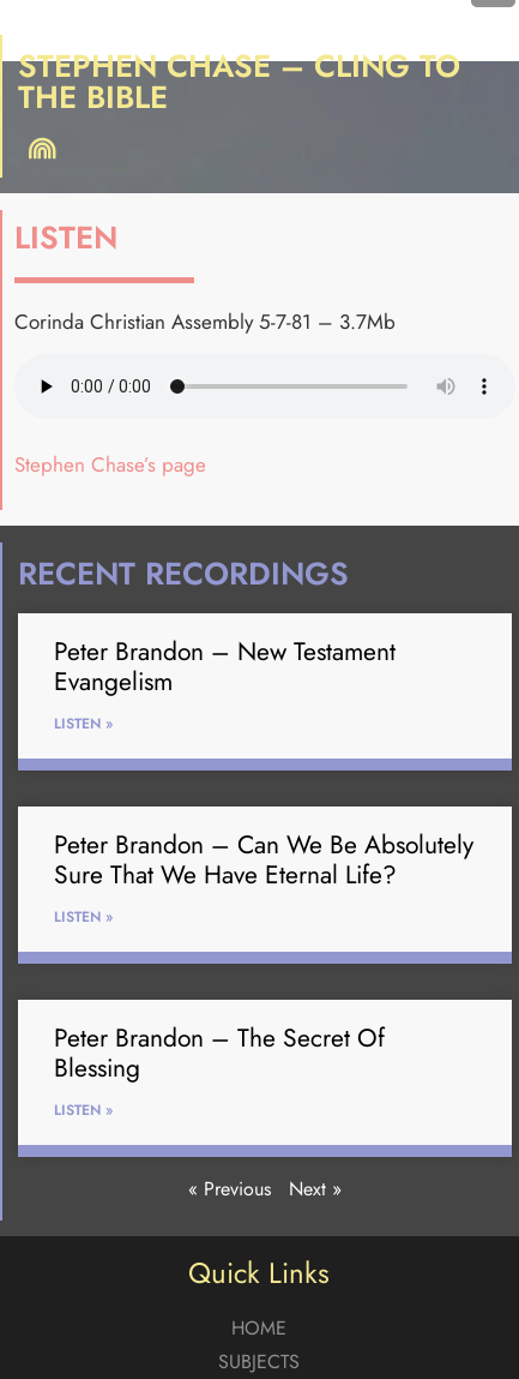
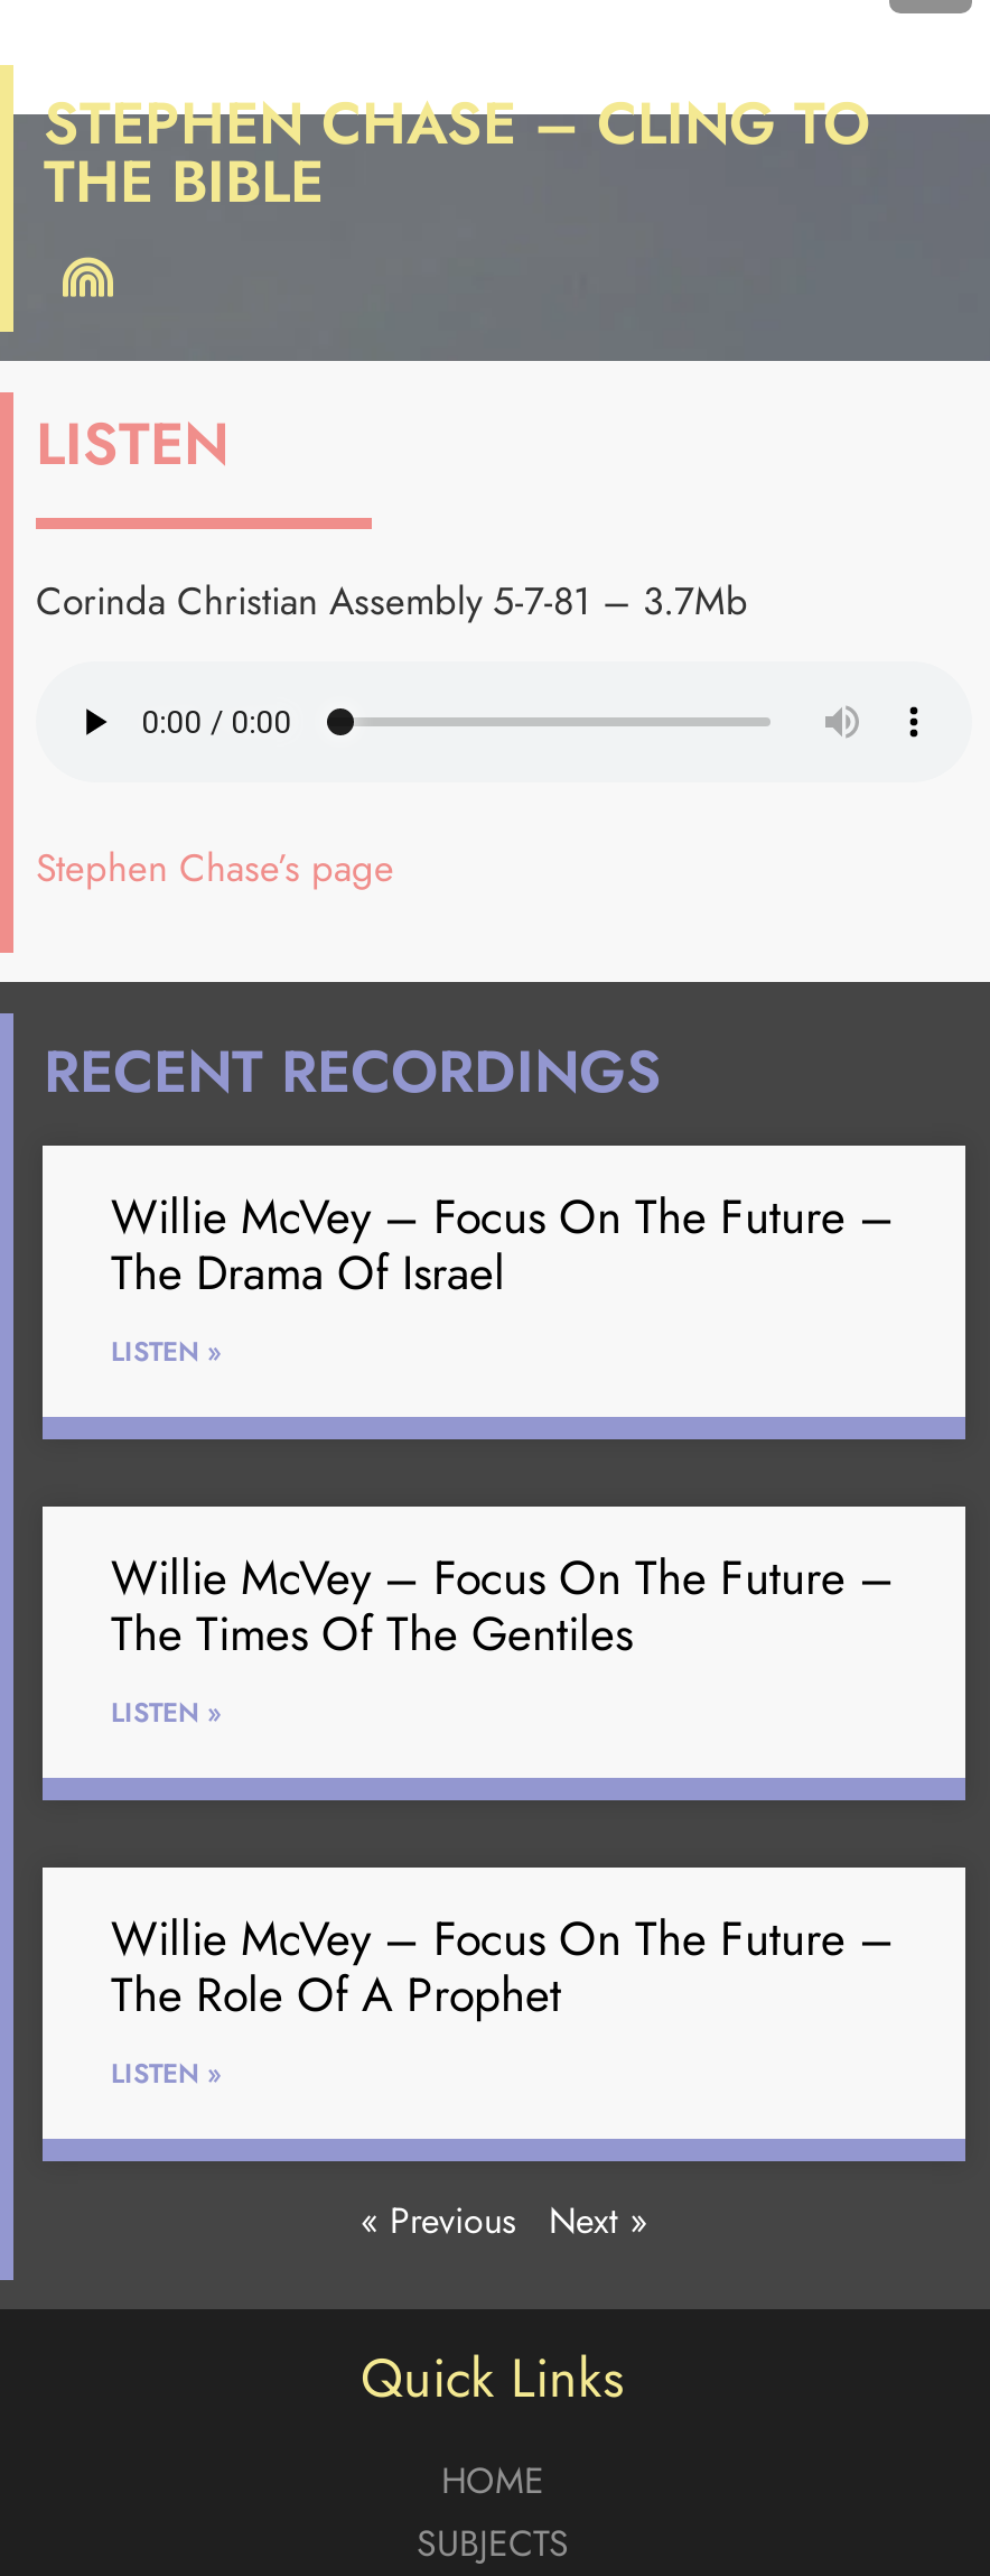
[54,634,396,700] Peter Brandon – New Testament | Evangelism -> [111,1184,895,1308] Willie McVey – Focus On The Future – | The Drama Of Israel
[54,827,474,893] Peter Brandon – Can We Be Absolutely | Sure That We Have Eternal Life? -> [111,1545,895,1668] Willie McVey – Focus On The Future – | The Times Of The Gentiles
[54,1020,385,1086] Peter Brandon – The Secret Of | Blessing -> [111,1906,895,2029] Willie McVey – Focus On The Future – | The Role Of A Prophet

